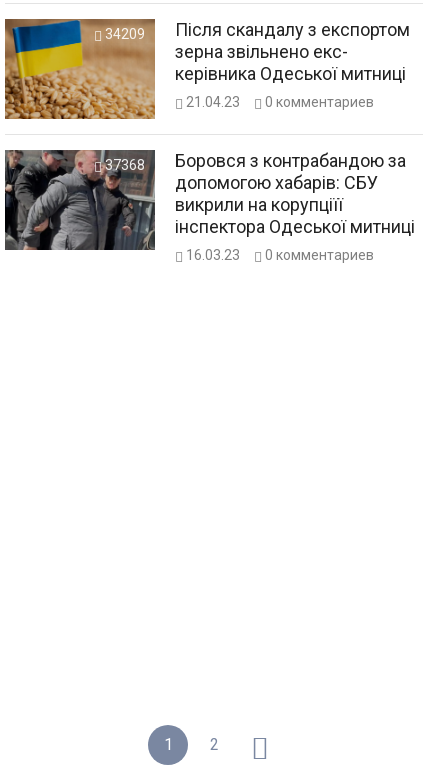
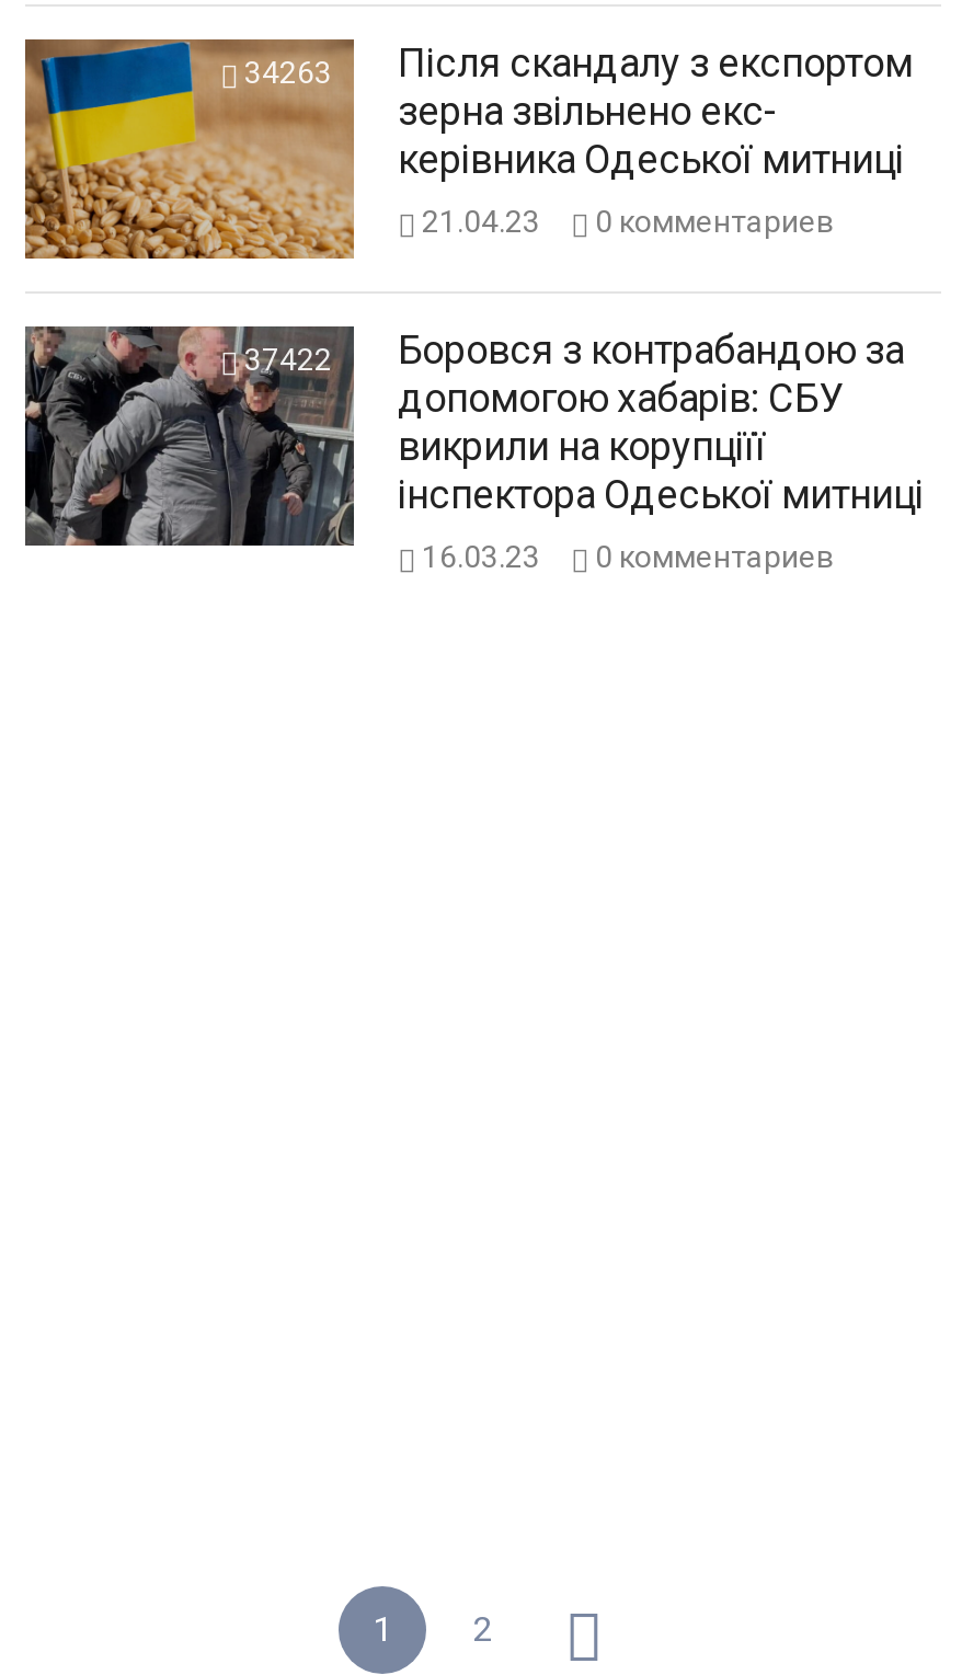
[102,19,410,42] 34209 Після скандалу з експортом -> [238,39,913,90] 34263 Після скандалу з експортом
[102,150,406,173] 37368 Боровся з контрабандою за -> [238,326,904,377] 37422 Боровся з контрабандою за

